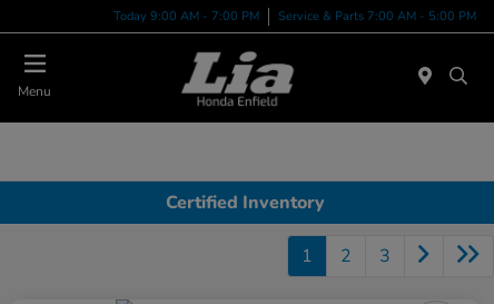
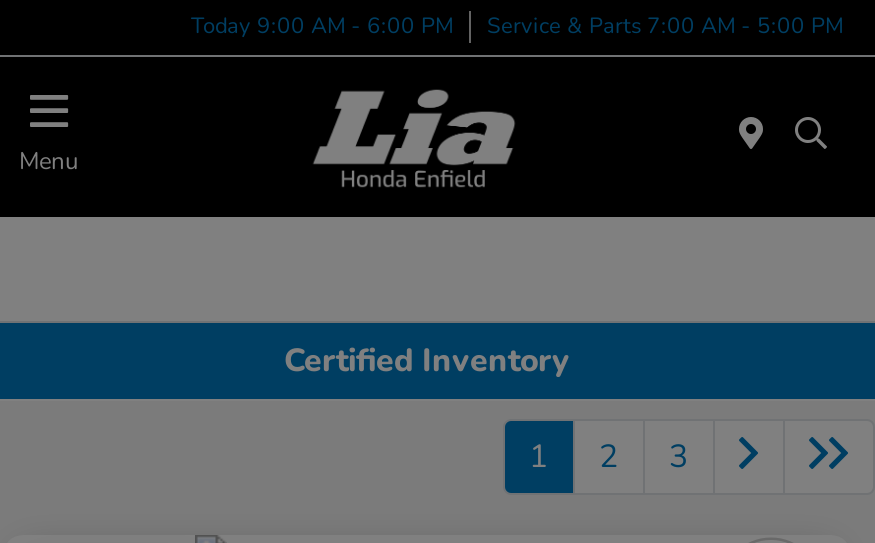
[113,7,476,24] Today 9:00 AM - 7:00 PM Service & Parts 7:00 AM - 5:00 PM -> [191,10,843,40] Today 9:00 AM - 6:00 PM Service & Parts 7:00 AM - 5:00 PM

